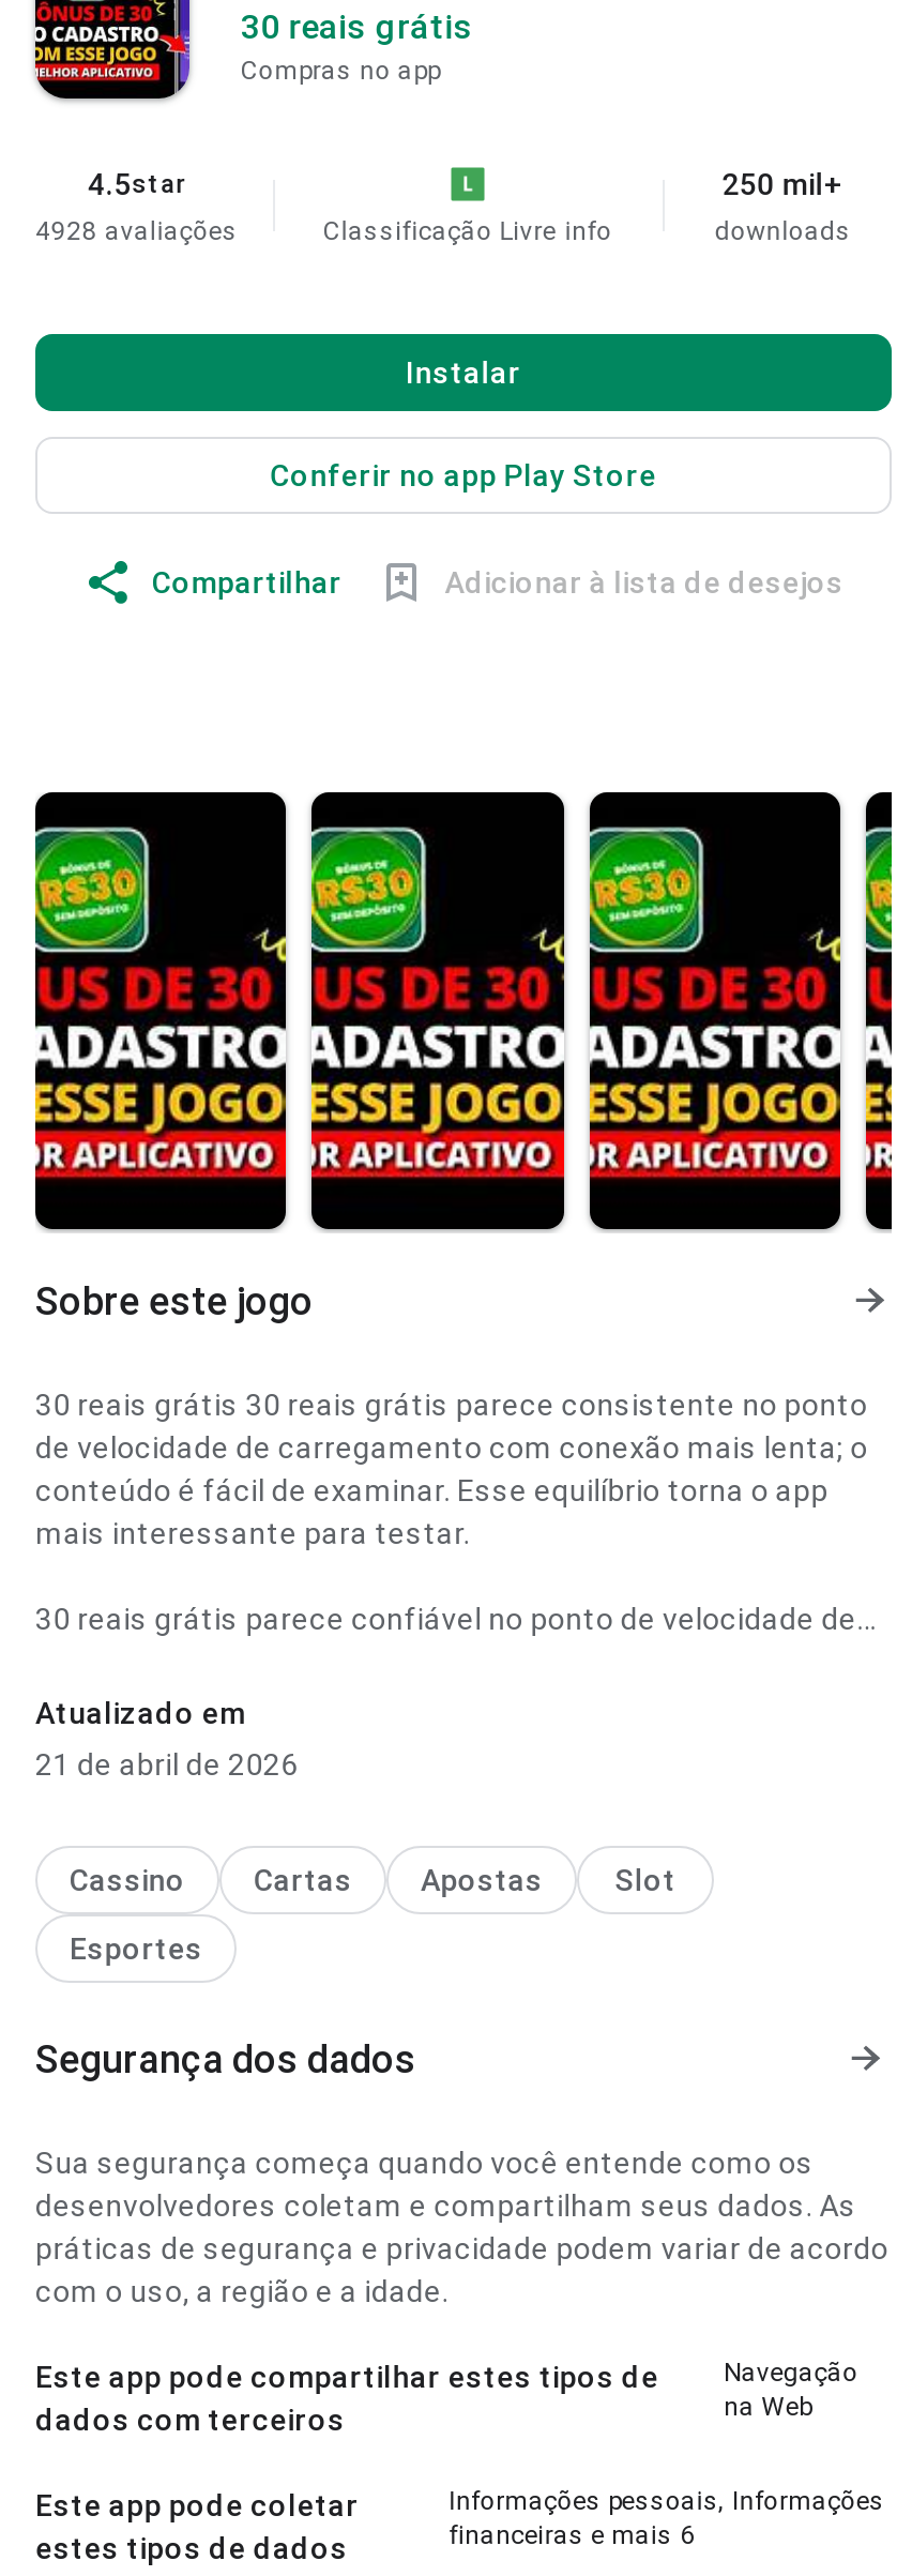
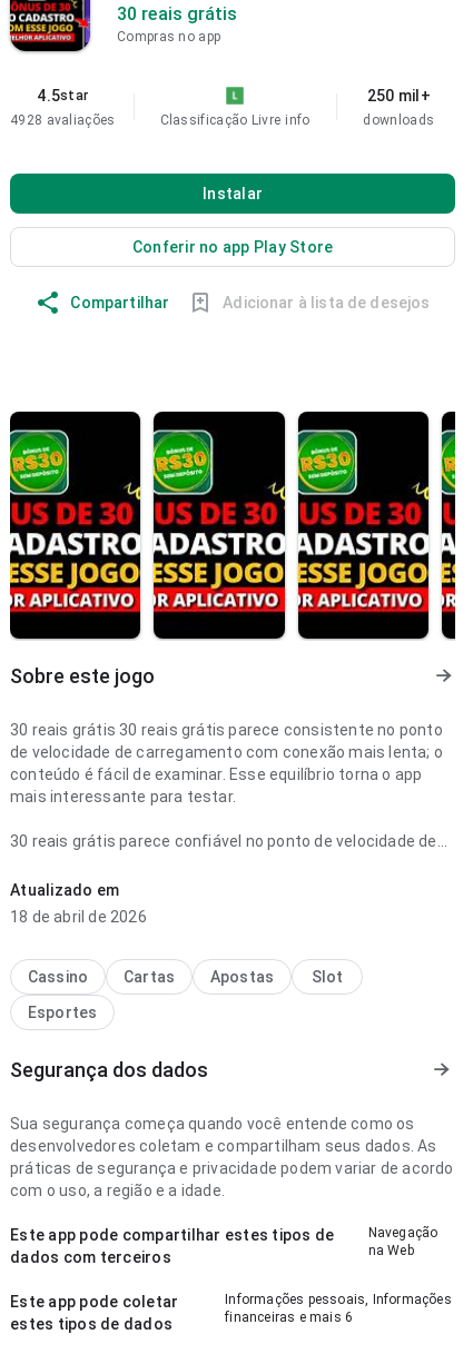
[35,1747,298,1782] 21 de abril de 2026 -> [10,908,147,926] 18 de abril de 2026

